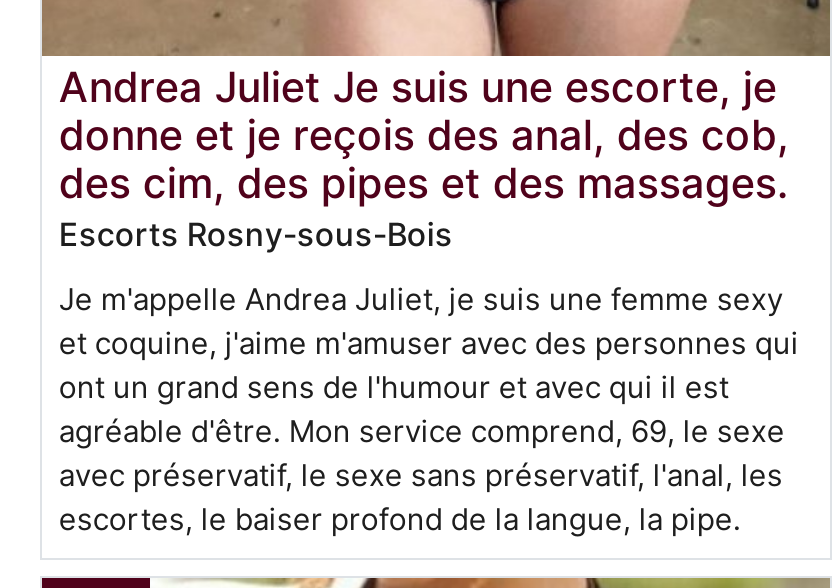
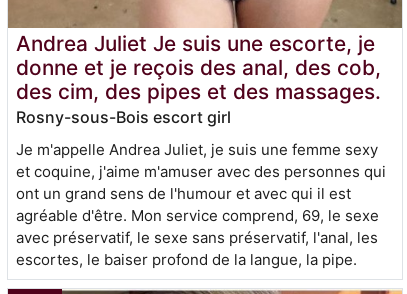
[59,214,453,254] Escorts Rosny-sous-Bois -> [16,107,231,127] Rosny-sous-Bois escort girl

